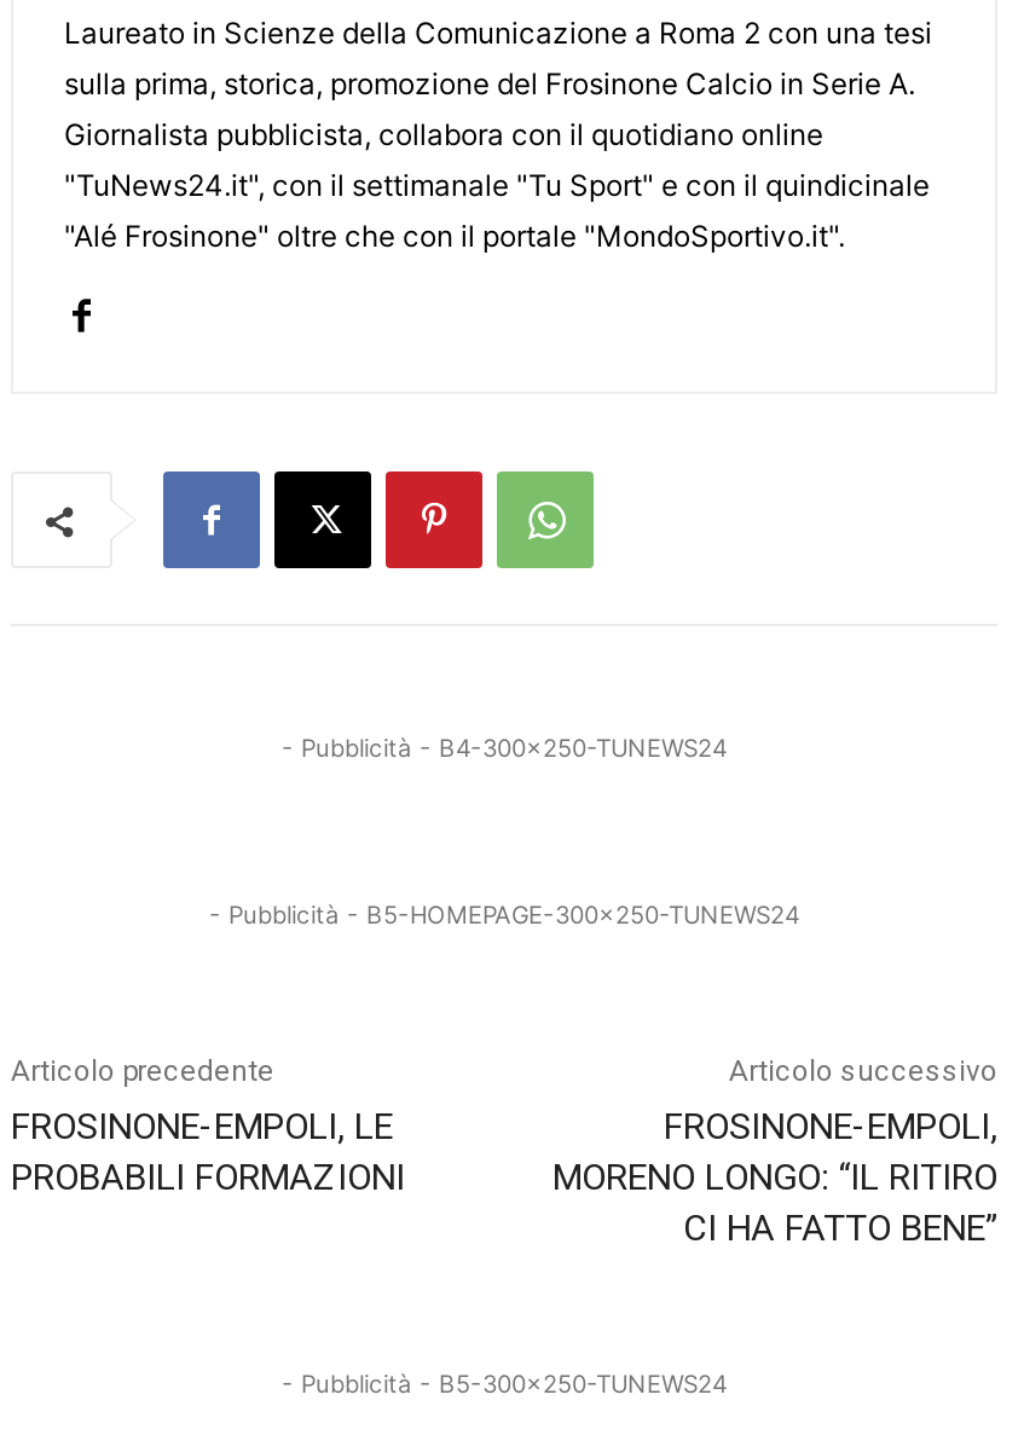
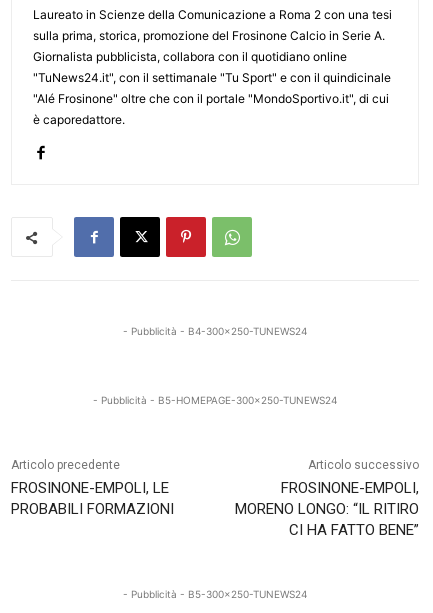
[64,218,845,254] "Alé Frosinone" oltre che con il portale "MondoSportivo.it". -> [33,91,389,127] "Alé Frosinone" oltre che con il portale "MondoSportivo.it", di cui | è caporedattore.

